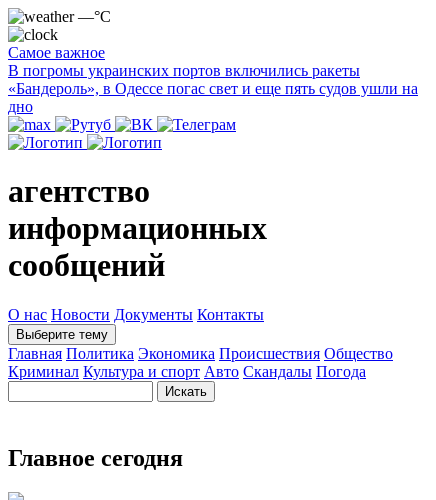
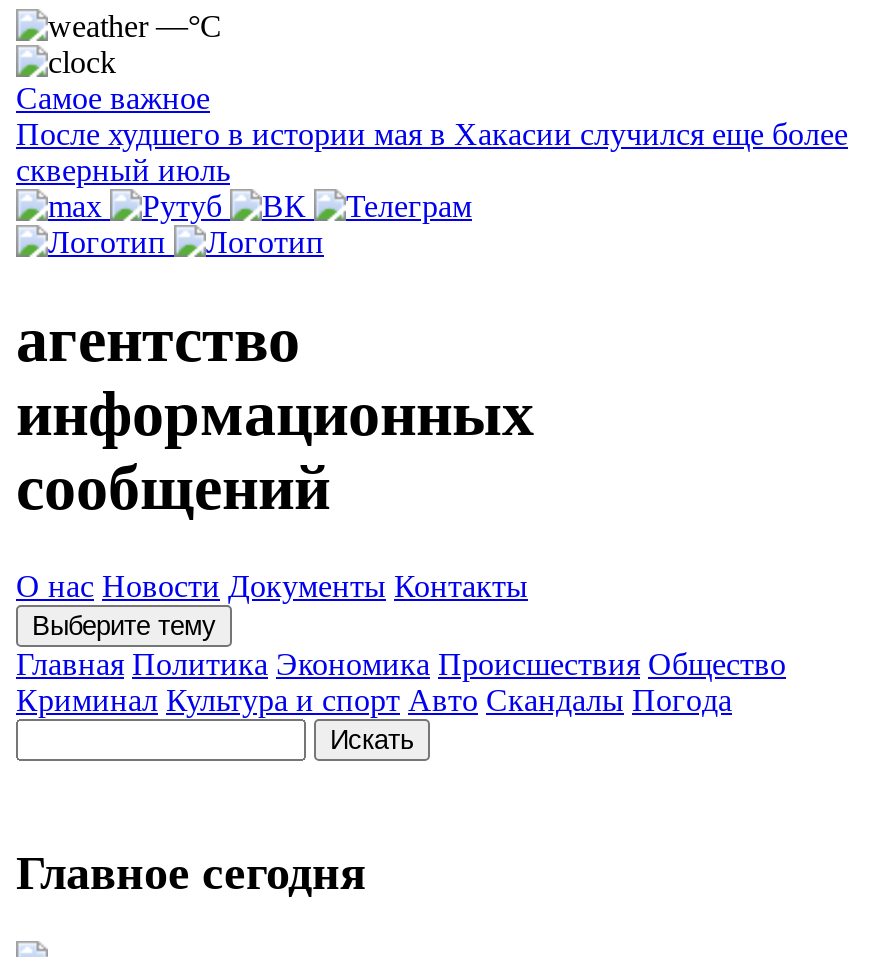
[8,62,418,115] В погромы украинских портов включились ракеты | «Бандероль», в Одессе погас свет и еще пять судов ушли на | дно -> [16,117,848,187] После худшего в истории мая в Хакасии случился еще более | скверный июль

